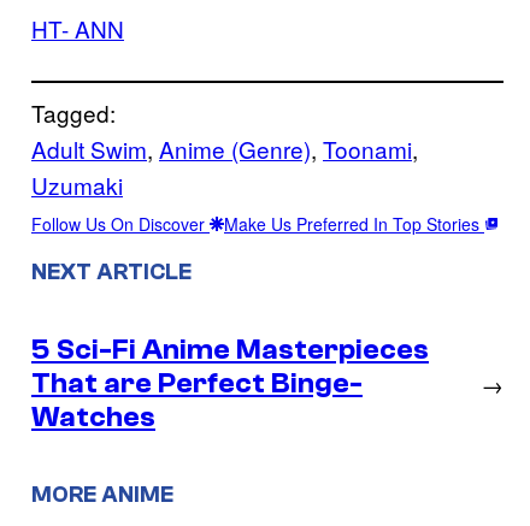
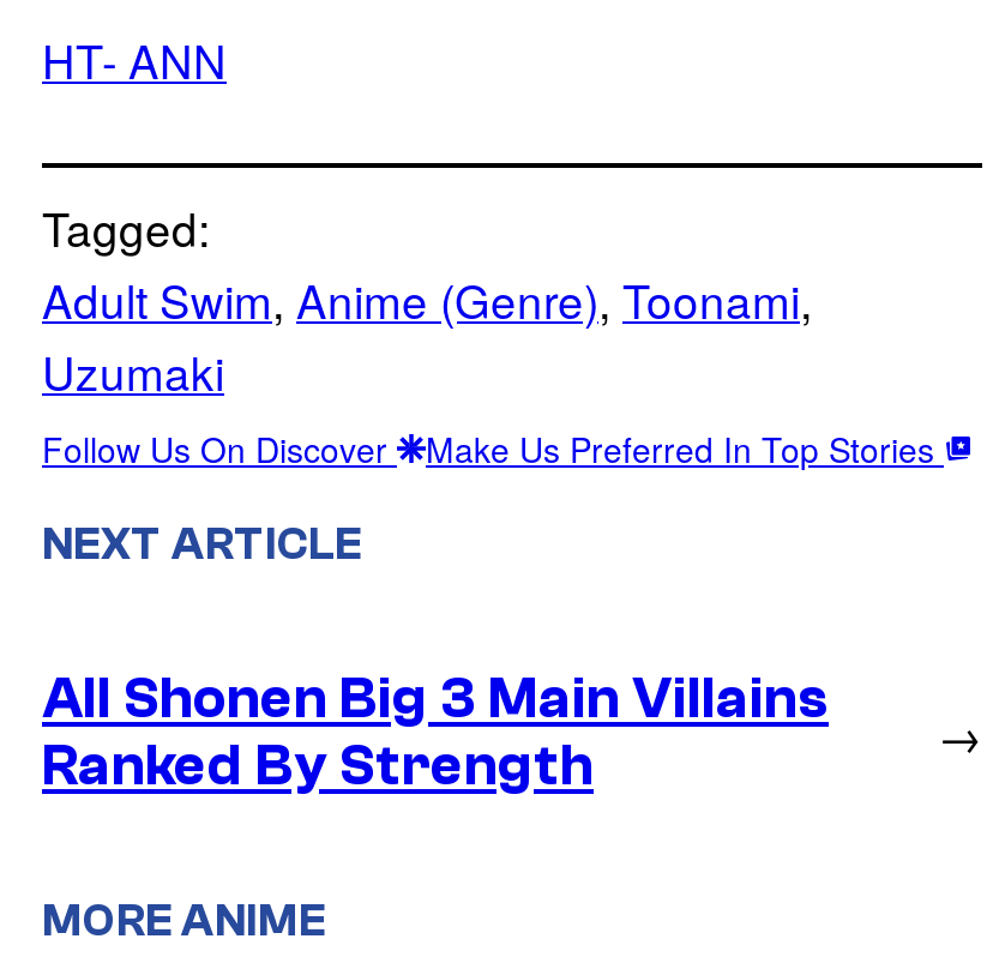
[31,333,429,433] 5 Sci-Fi Anime Masterpieces | That are Perfect Binge- | Watches -> [42,666,829,798] All Shonen Big 3 Main Villains | Ranked By Strength

